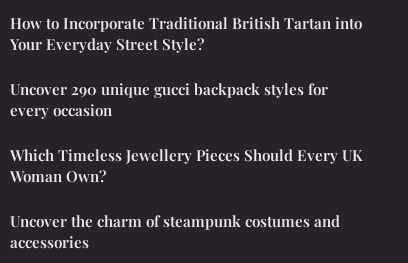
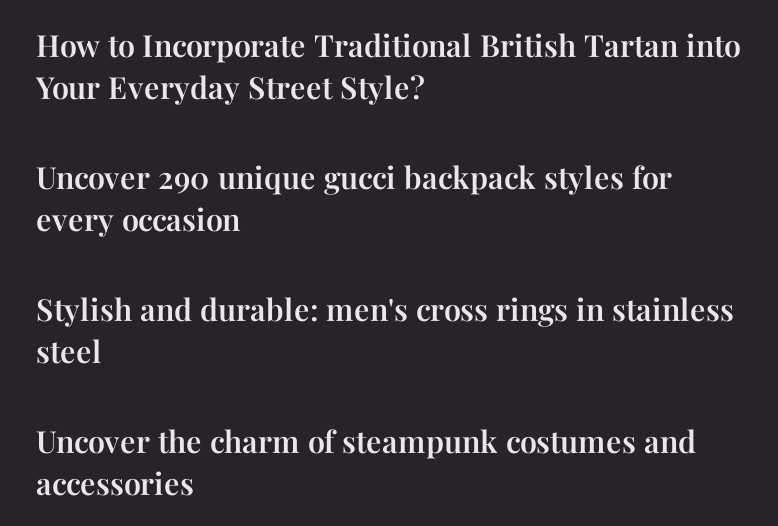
[10,145,363,186] Which Timeless Jewellery Pieces Should Every UK | Woman Own? -> [36,289,734,371] Stylish and durable: men's cross rings in stainless | steel

